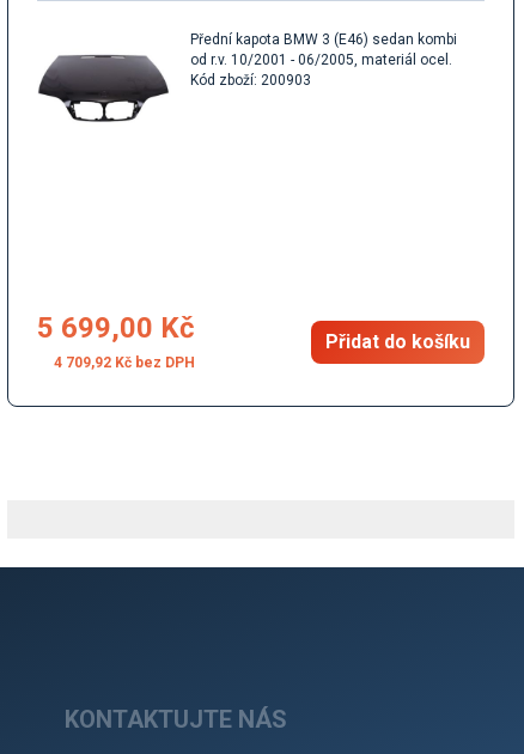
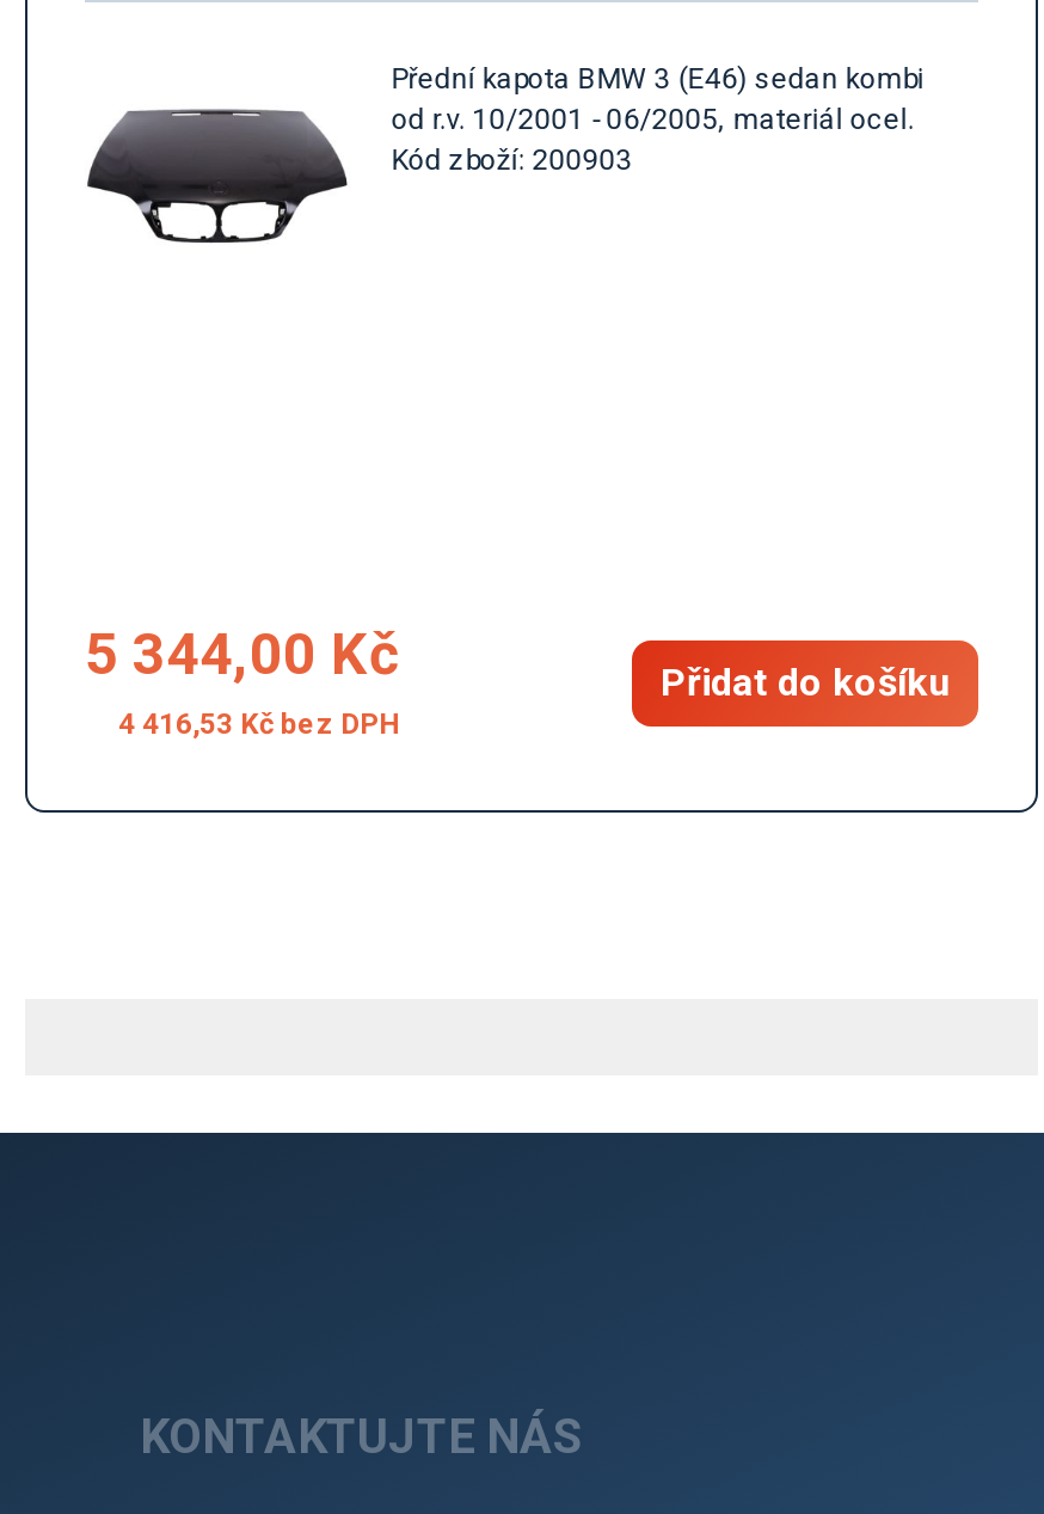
[37,311,195,344] 5 699,00 Kč -> [85,621,400,688] 5 344,00 Kč
[54,354,132,371] 4 709,92 Kč -> [118,707,274,740] 4 416,53 Kč

